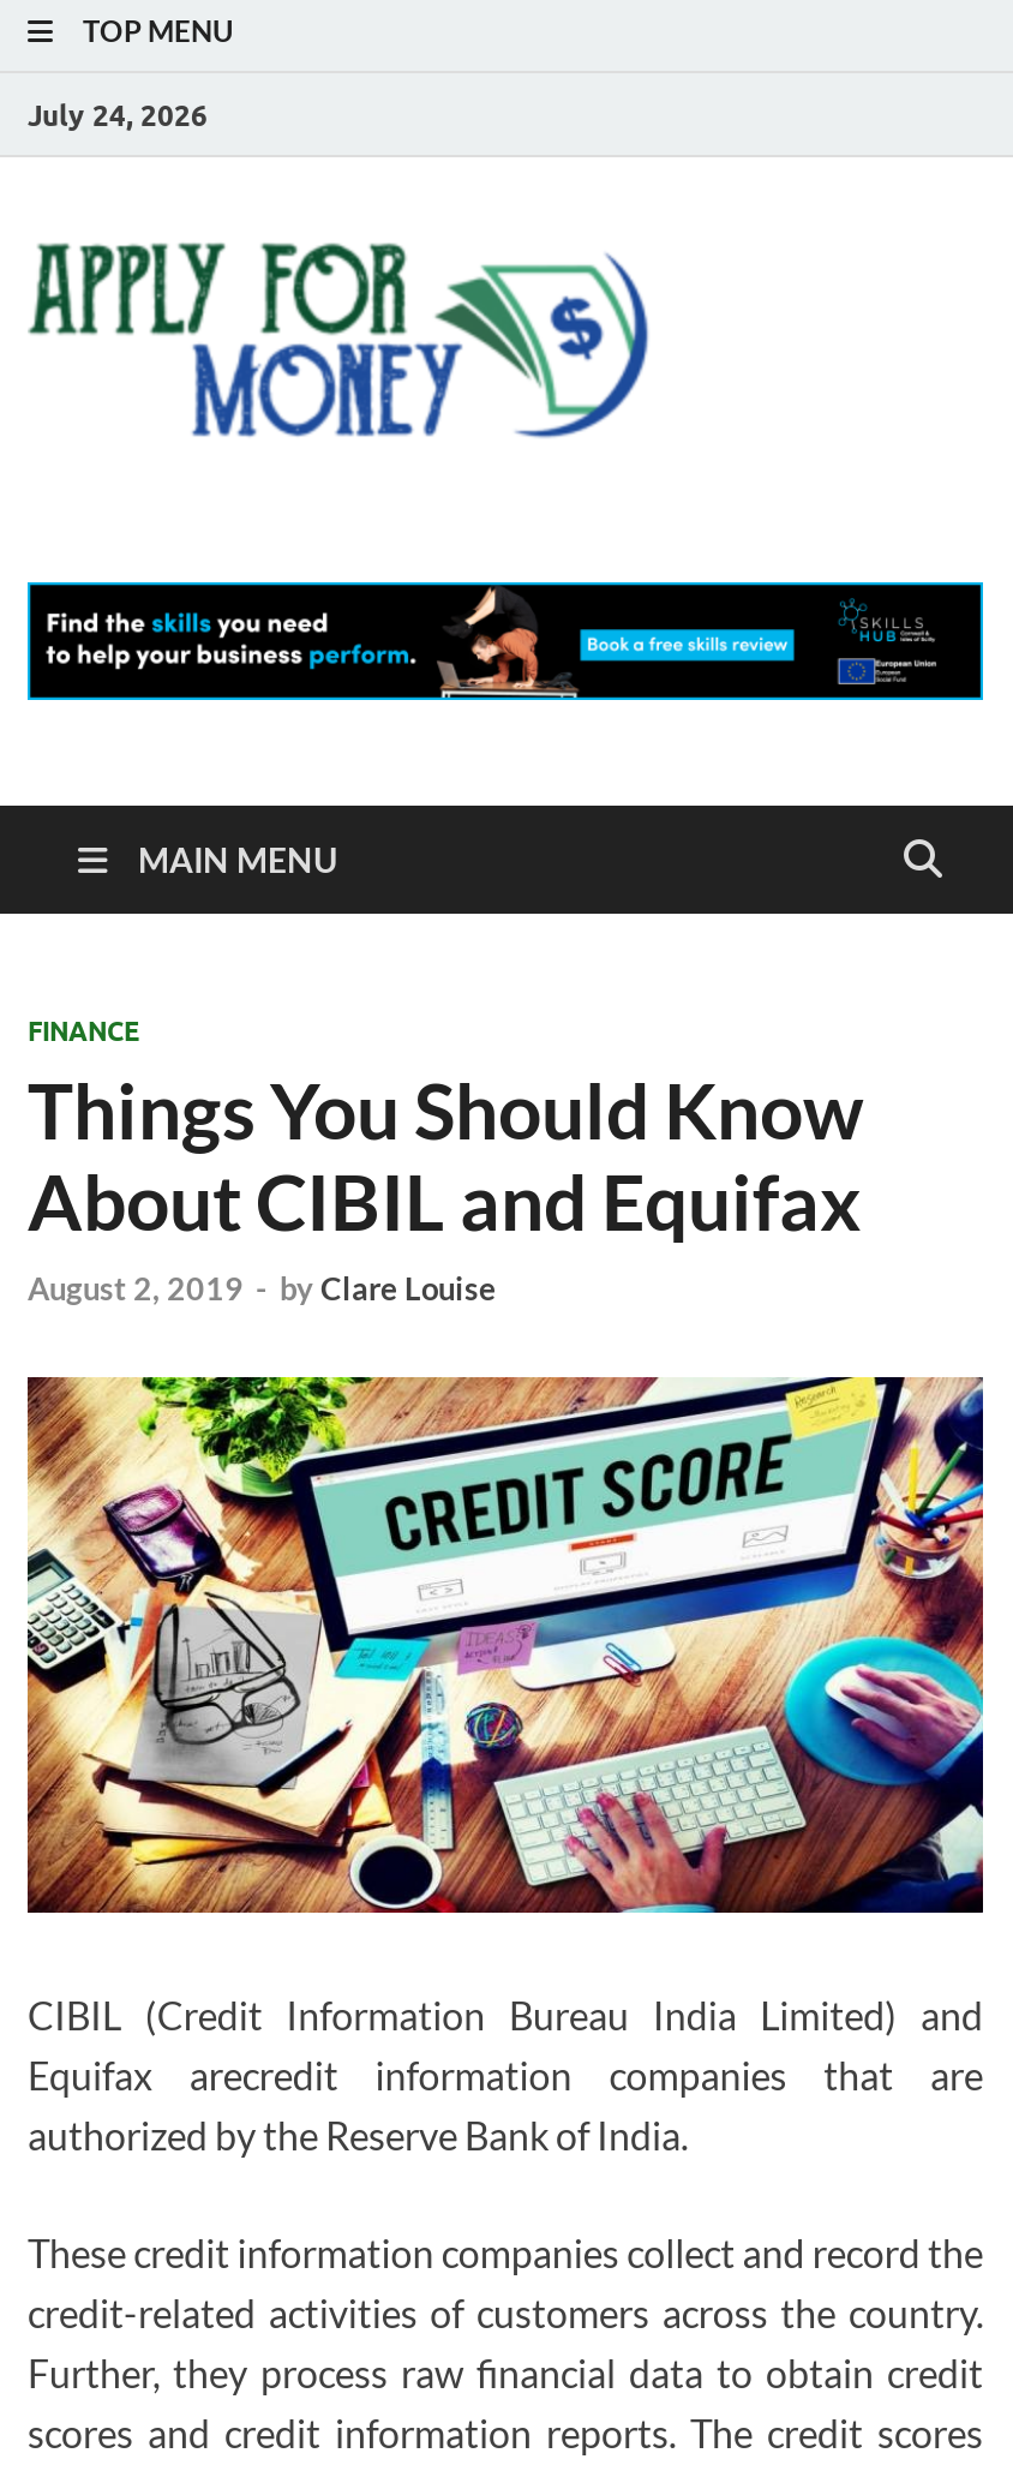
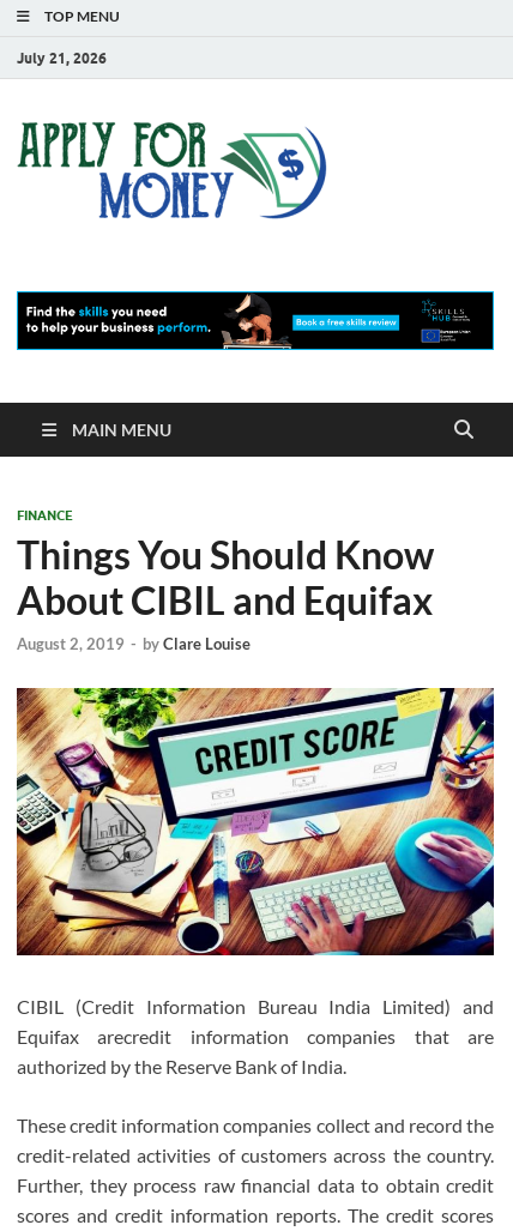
[28,96,208,132] July 24, 2026 -> [17,49,107,67] July 21, 2026

